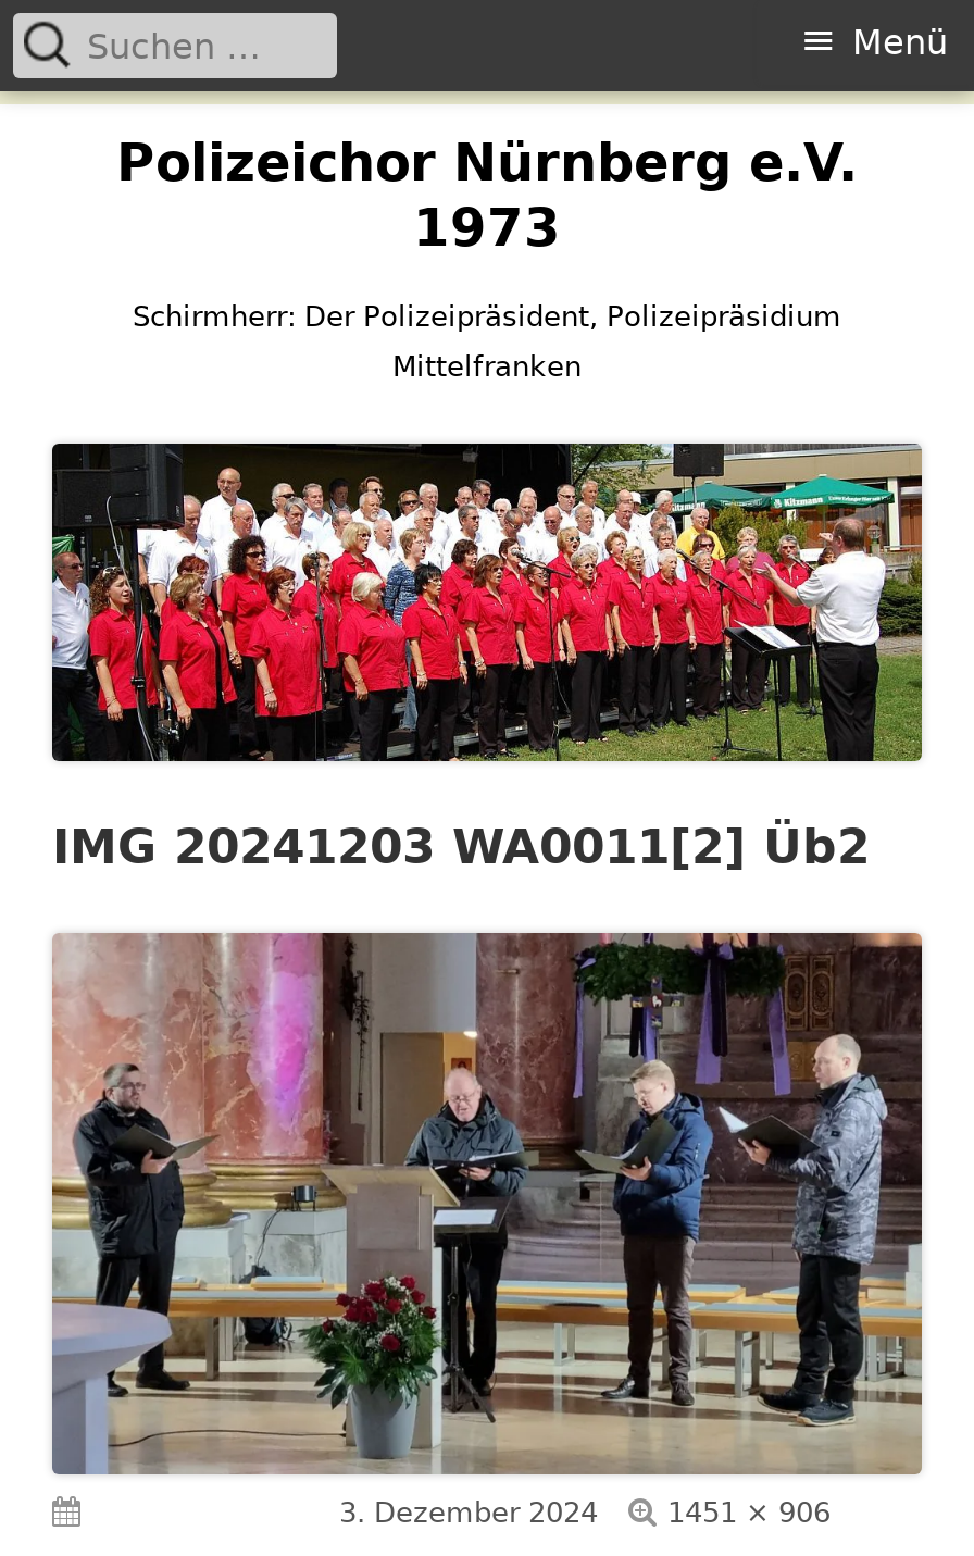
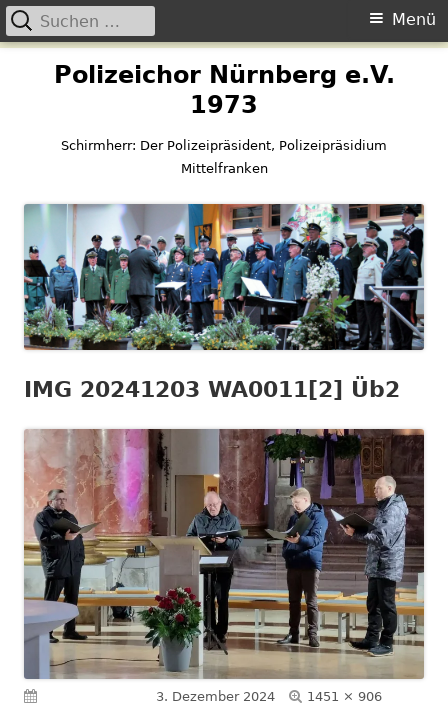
[50,441,924,763] [image] -> [23,203,425,351] [image]

